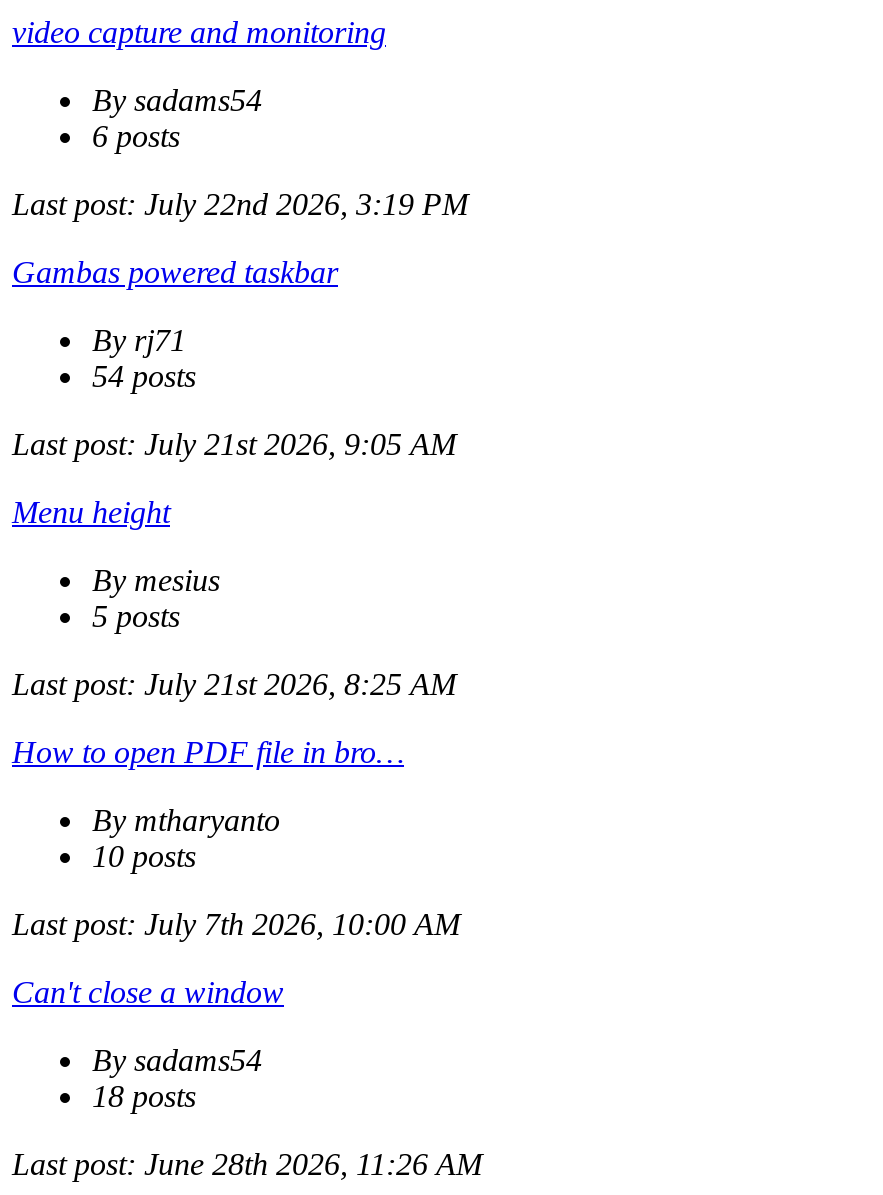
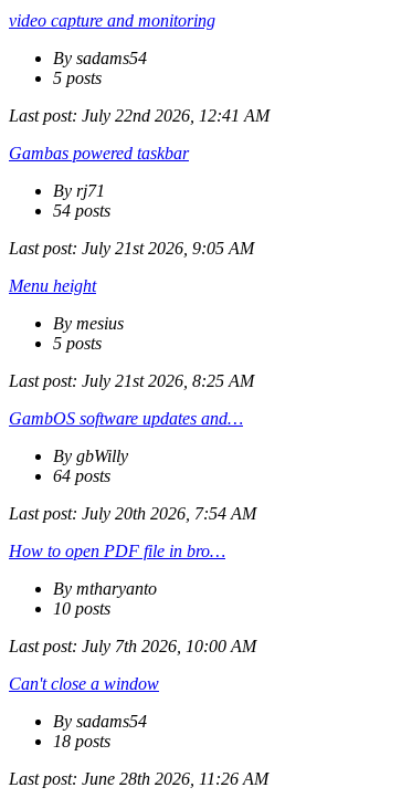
[92,119,180,153] 6 posts -> [53,69,102,87] 5 posts
[12,187,468,221] Last post: July 22nd 2026, 3:19 PM -> [9,106,270,125] Last post: July 22nd 2026, 12:41 AM
none -> [9,409,256,523] GambOS software updates and… | By gbWilly | 64 posts | Last post: July 20th 2026, 7:54 AM

